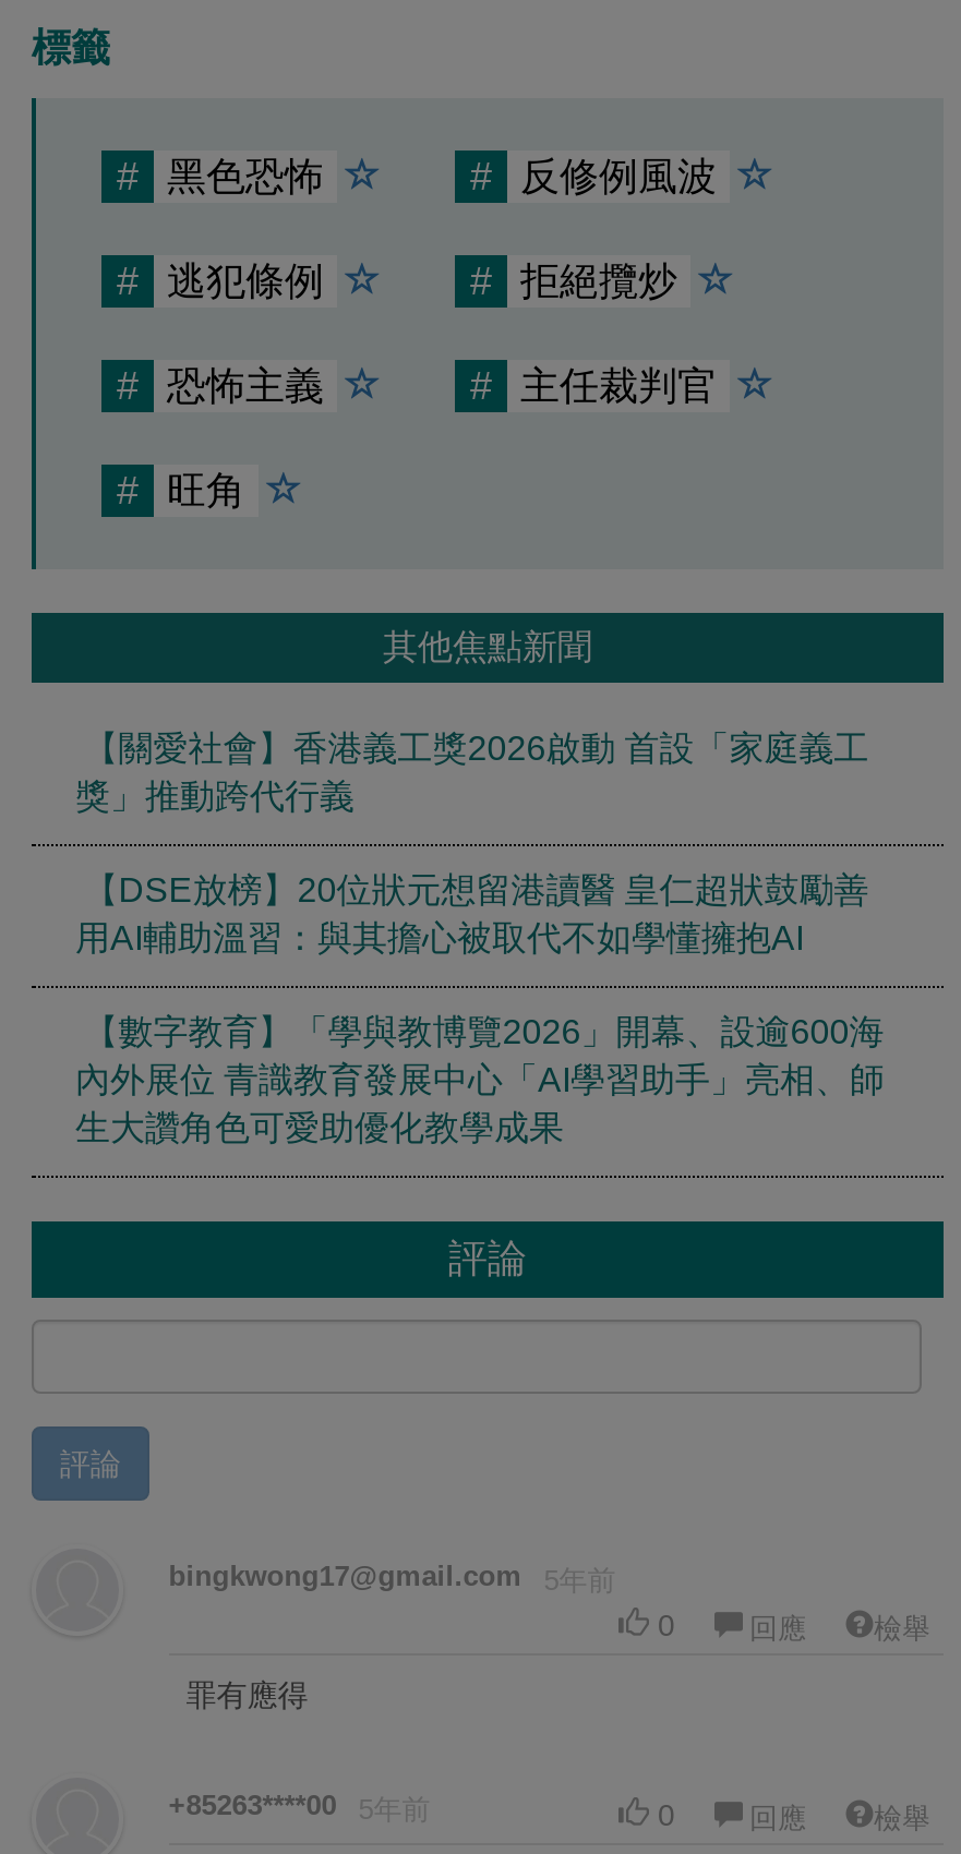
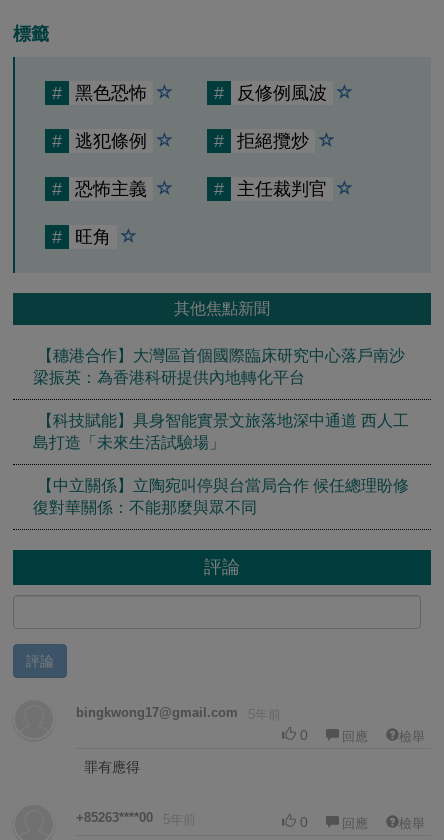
[75,731,869,816] 【關愛社會】香港義工獎2026啟動 首設「家庭義工 | 獎」推動跨代行義 -> [33,347,405,386] 【穗港合作】大灣區首個國際臨床研究中心落戶南沙 | 梁振英：為香港科研提供內地轉化平台
[75,872,869,958] 【DSE放榜】20位狀元想留港讀醫 皇仁超狀鼓勵善 | 用AI輔助溫習：與其擔心被取代不如學懂擁抱AI -> [33,412,409,451] 【科技賦能】具身智能實景文旅落地深中通道 西人工 | 島打造「未來生活試驗場」
[75,1014,885,1147] 【數字教育】「學與教博覽2026」開幕、設逾600海 | 內外展位 青識教育發展中心「AI學習助手」亮相、師 | 生大讚角色可愛助優化教學成果 -> [33,477,409,516] 【中立關係】立陶宛叫停與台當局合作 候任總理盼修 | 復對華關係：不能那麼與眾不同

